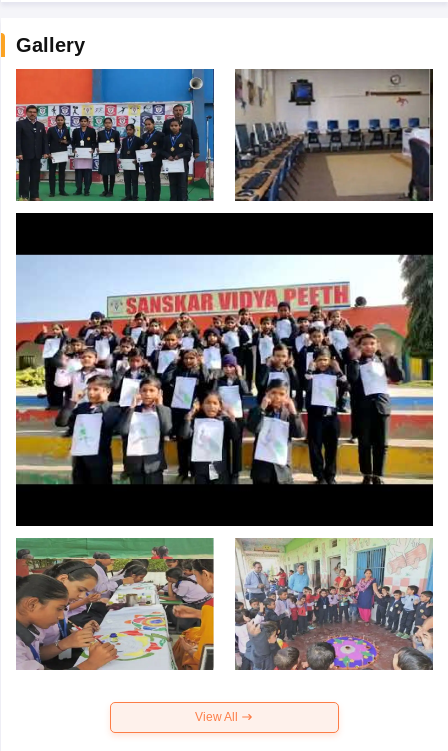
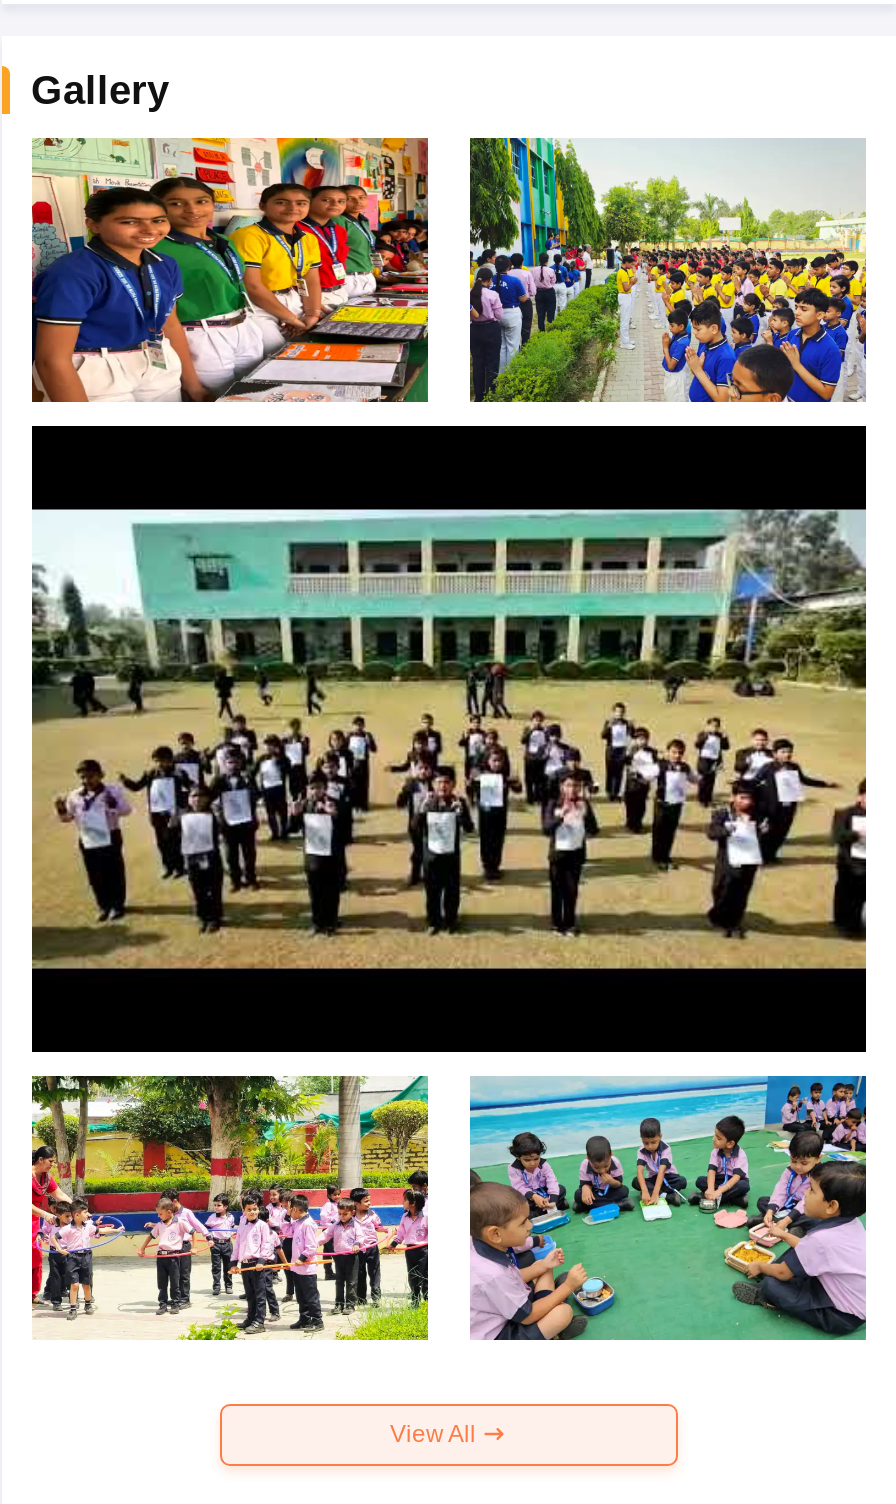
[15,68,215,202] [image] -> [30,136,430,404] [image]
[234,68,434,202] [image] -> [468,138,868,404] [image]
[15,254,434,485] [image] -> [30,508,868,970] [image]
[15,537,215,671] [image] -> [30,1074,430,1342] [image]
[234,538,434,671] [image] -> [468,1074,868,1342] [image]

